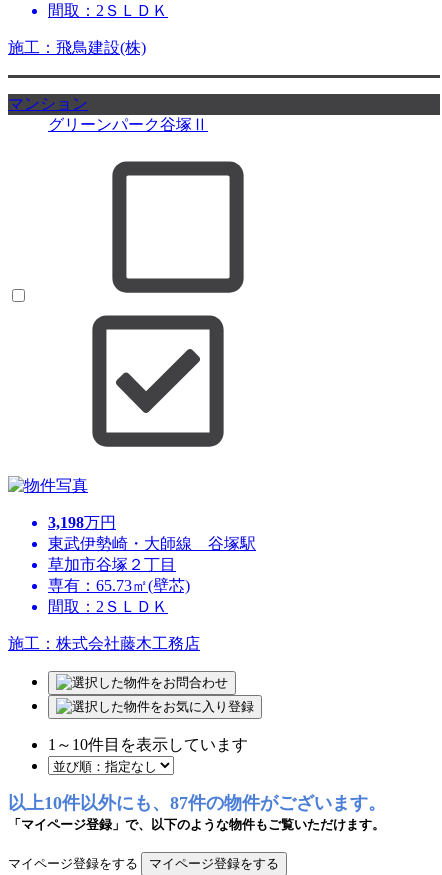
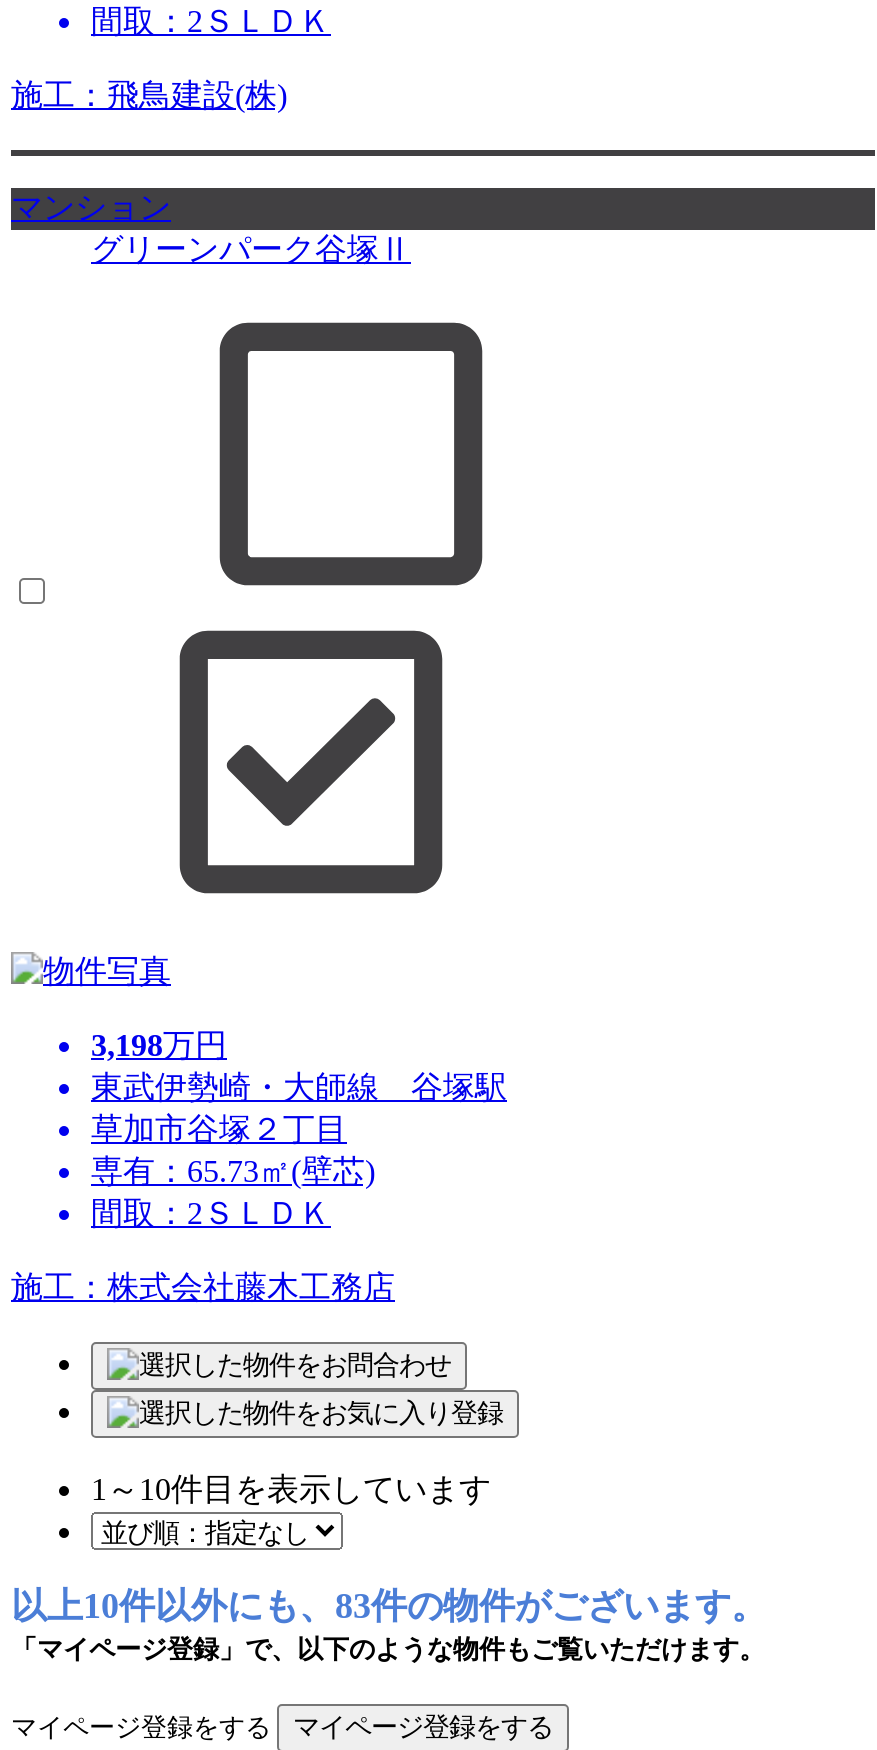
[8,793,386,813] 以上10件以外にも、87件の物件がございます。 -> [11,1586,767,1626] 以上10件以外にも、83件の物件がございます。

